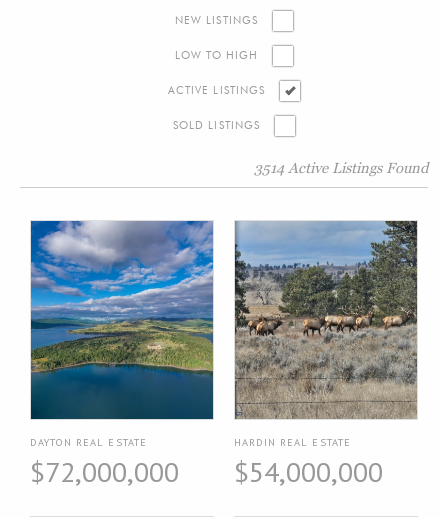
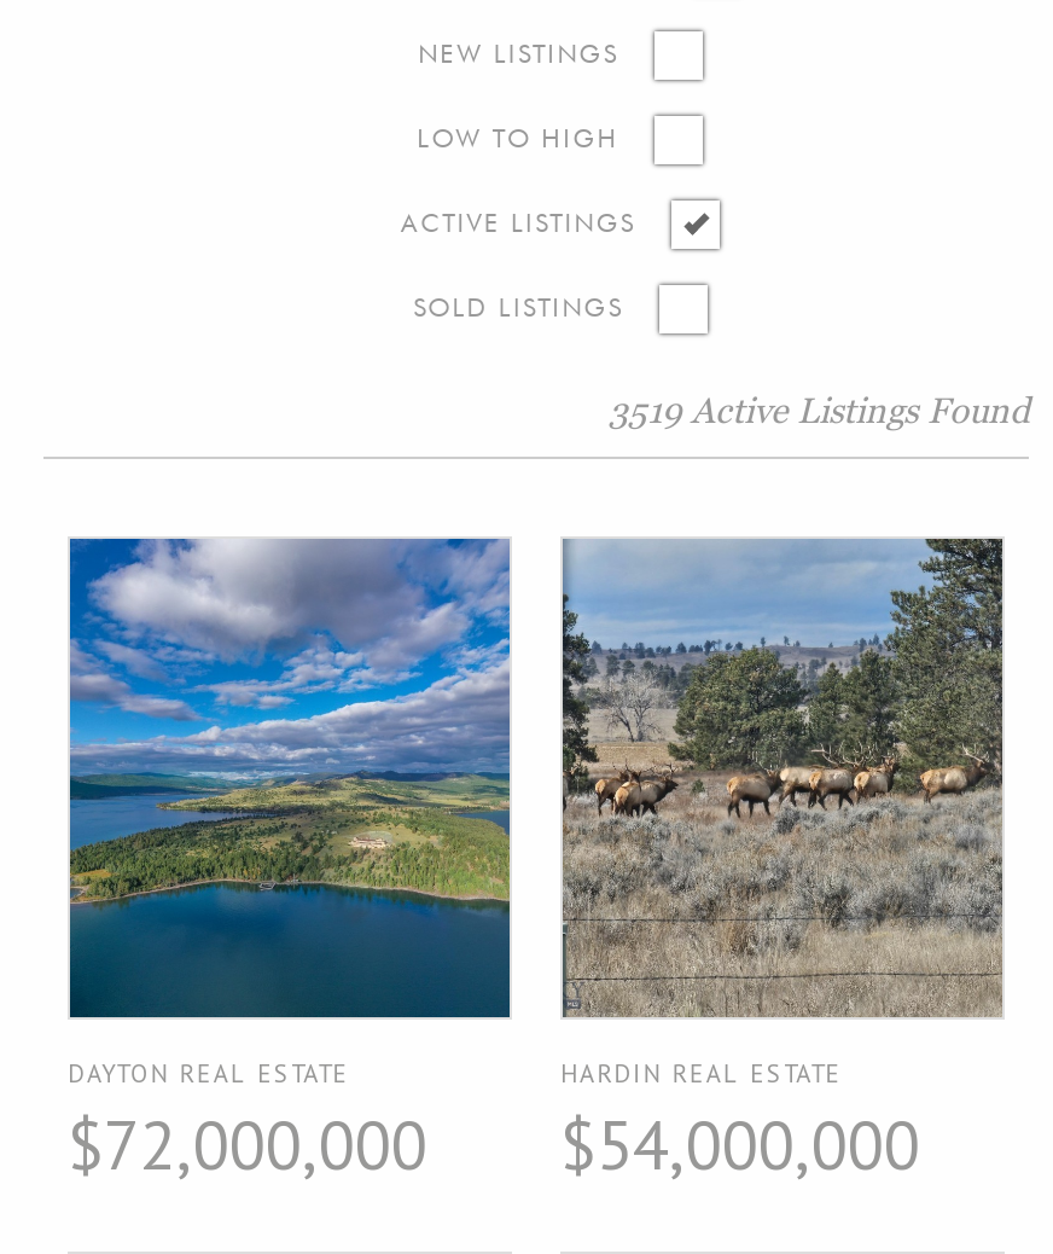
[254,158,428,176] 3514 Active Listings Found -> [609,387,1029,430] 3519 Active Listings Found

